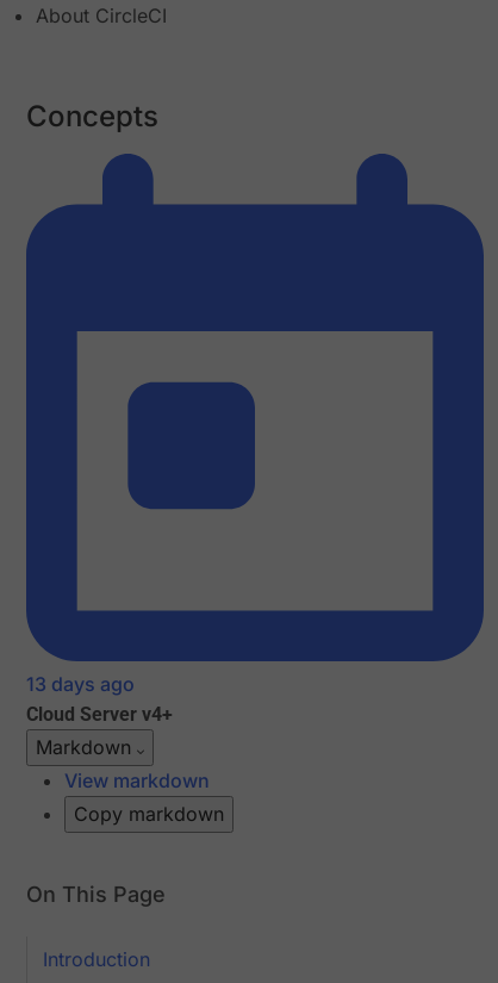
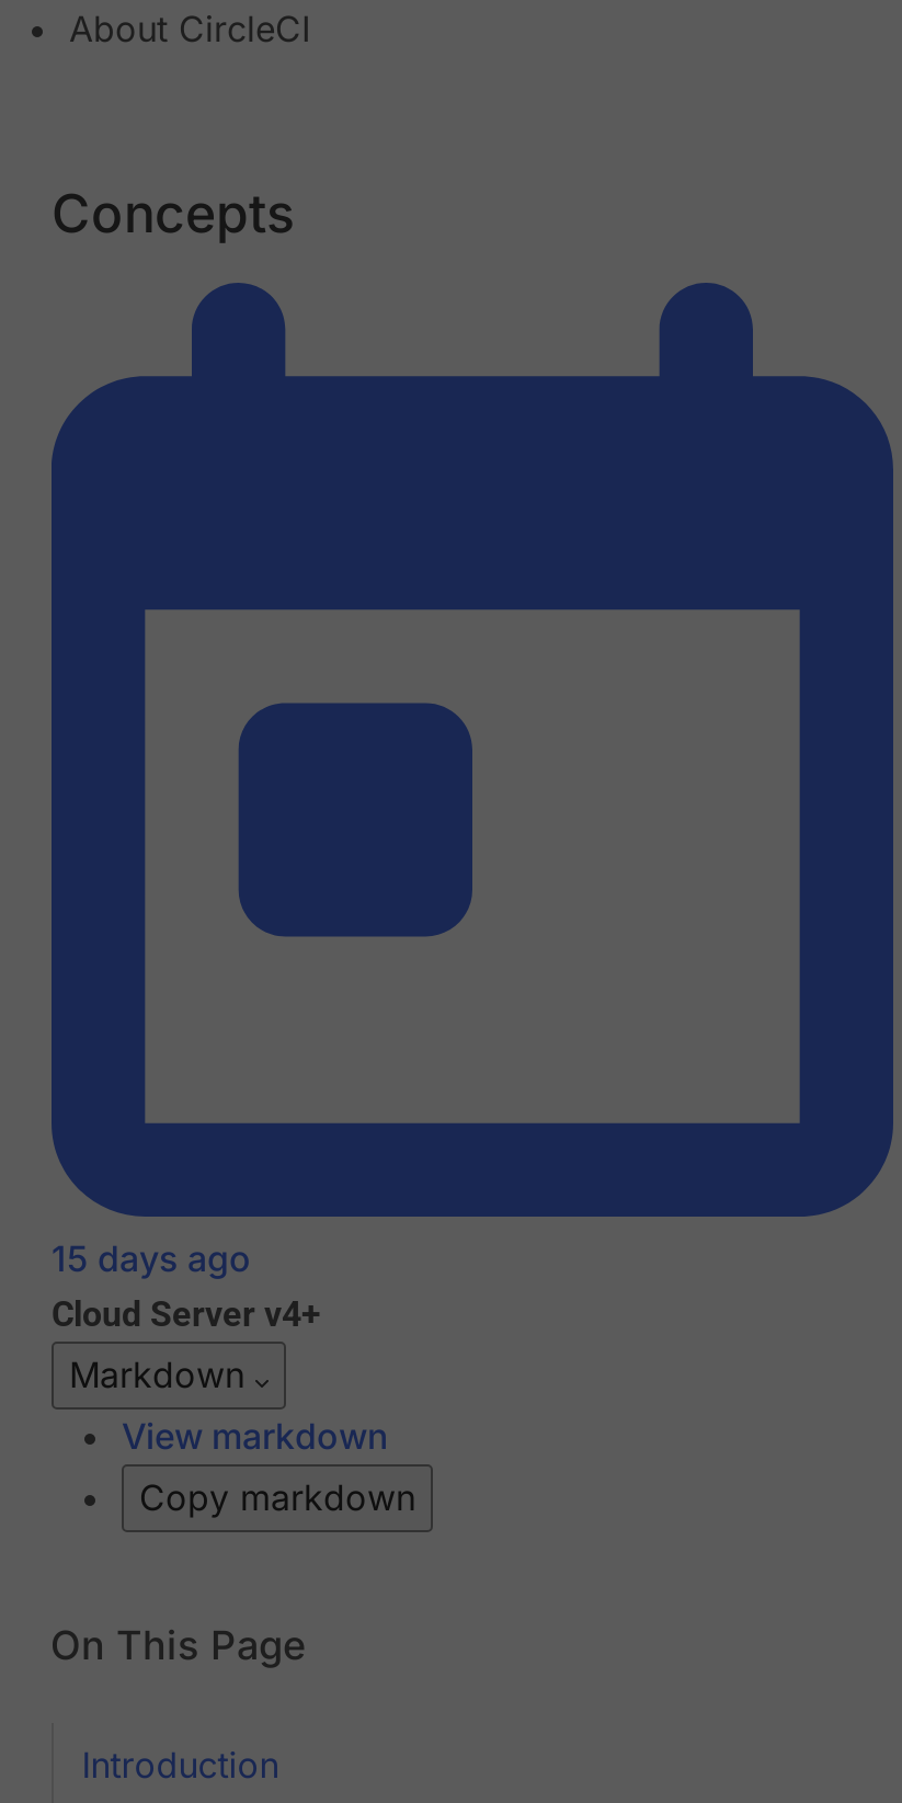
[26,673,135,696] 13 days ago -> [52,1237,251,1281] 15 days ago

